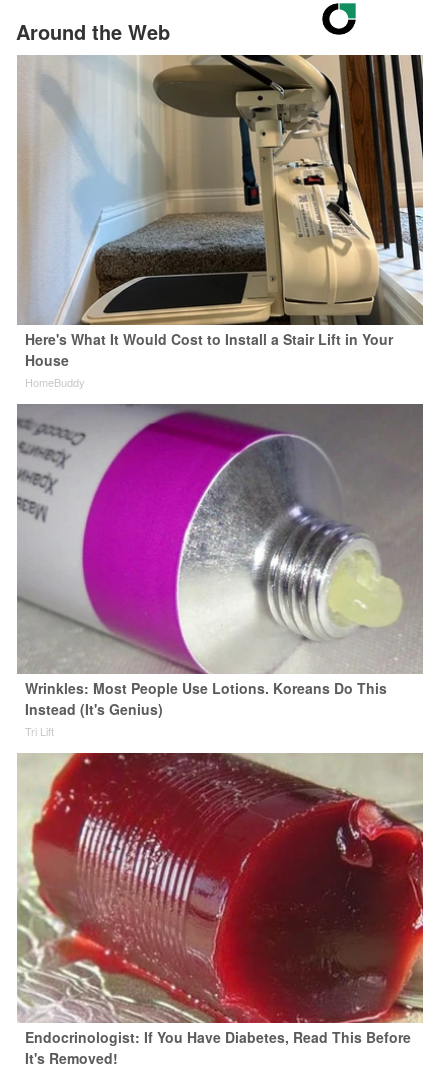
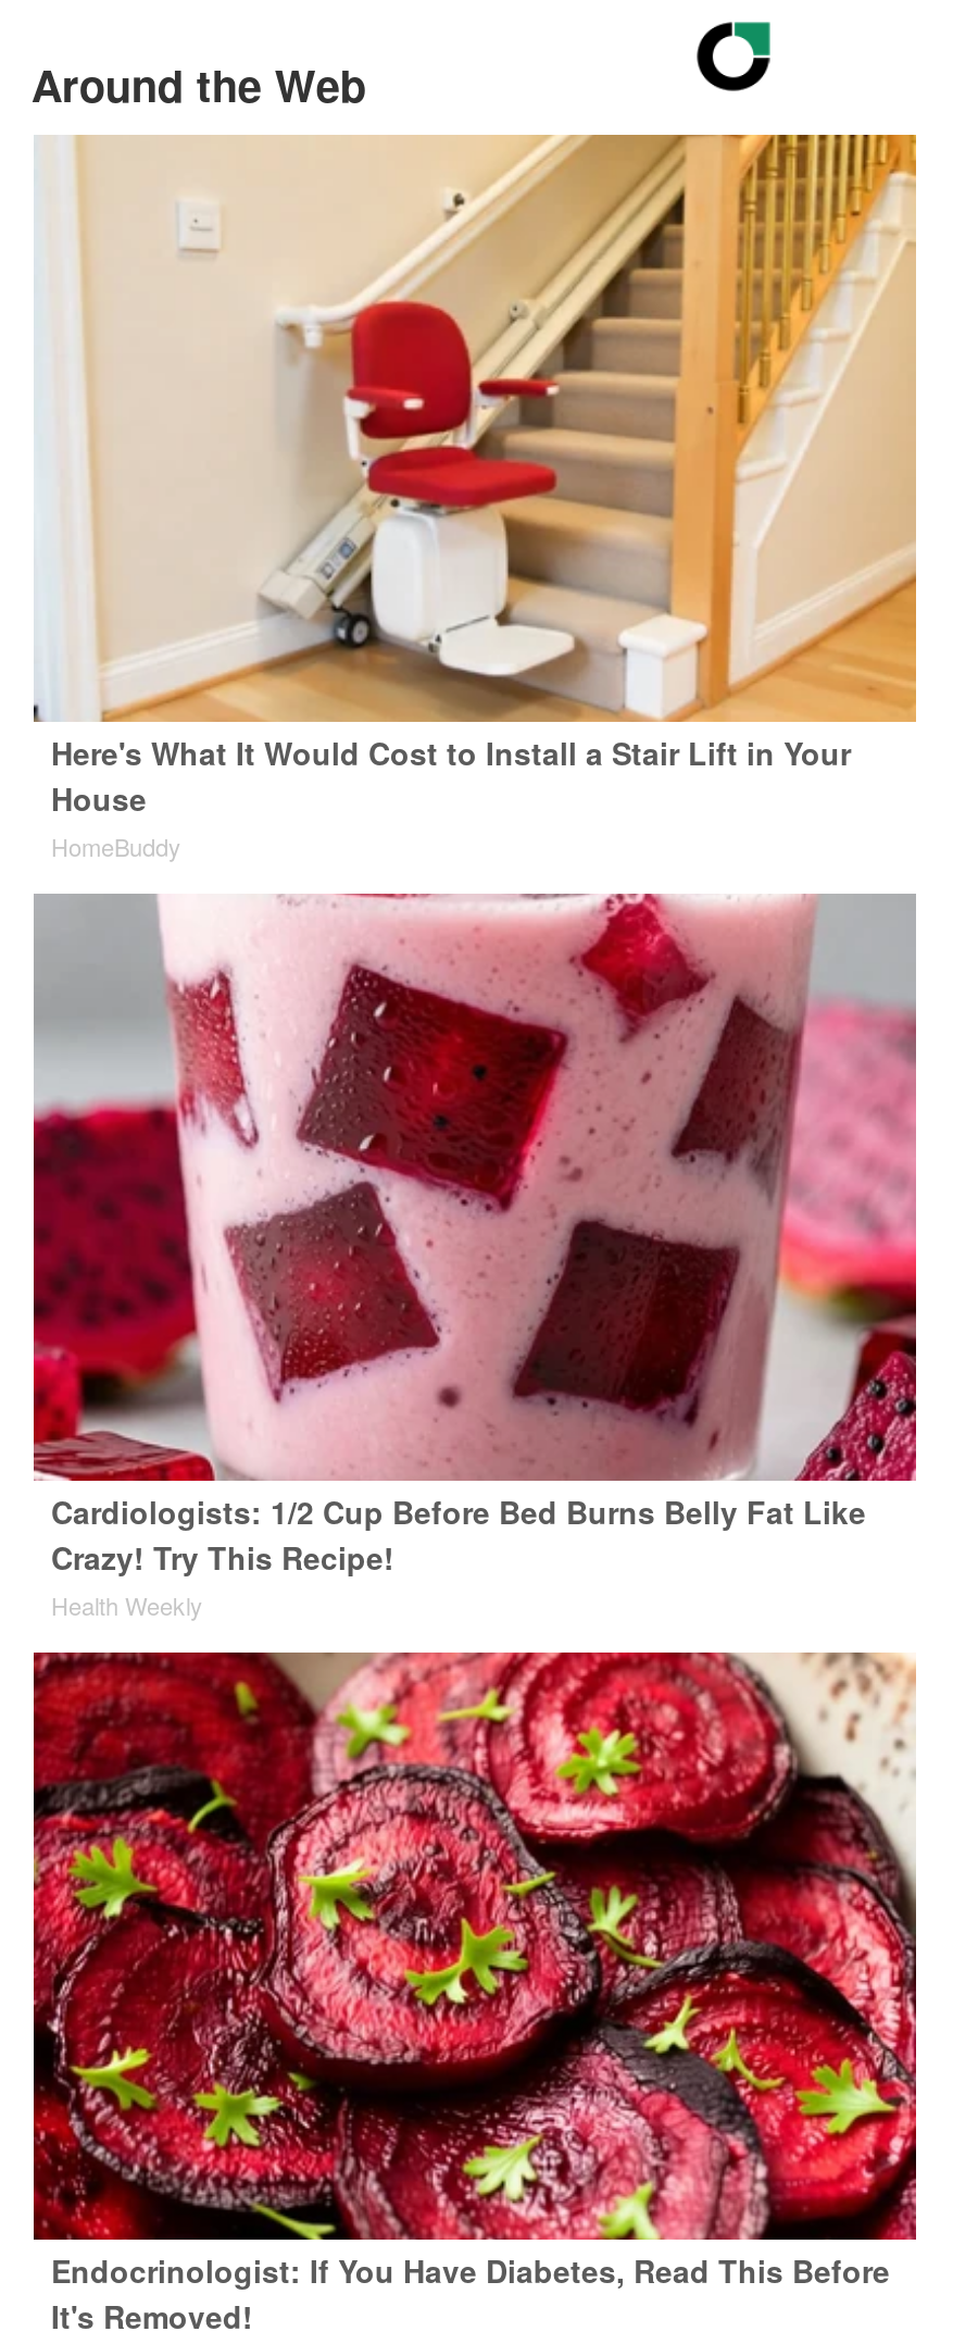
[17,54,424,326] [image] -> [34,133,918,724] [image]
[16,403,424,739] [image] | Wrinkles: Most People Use Lotions. Koreans Do This | Instead (It's Genius) | Tri Lift -> [32,892,918,1622] [image] | Cardiologists: 1/2 Cup Before Bed Burns Belly Fat Like | Crazy! Try This Recipe! | Health Weekly
[17,752,424,1024] [image] -> [32,1650,918,2242] [image]

